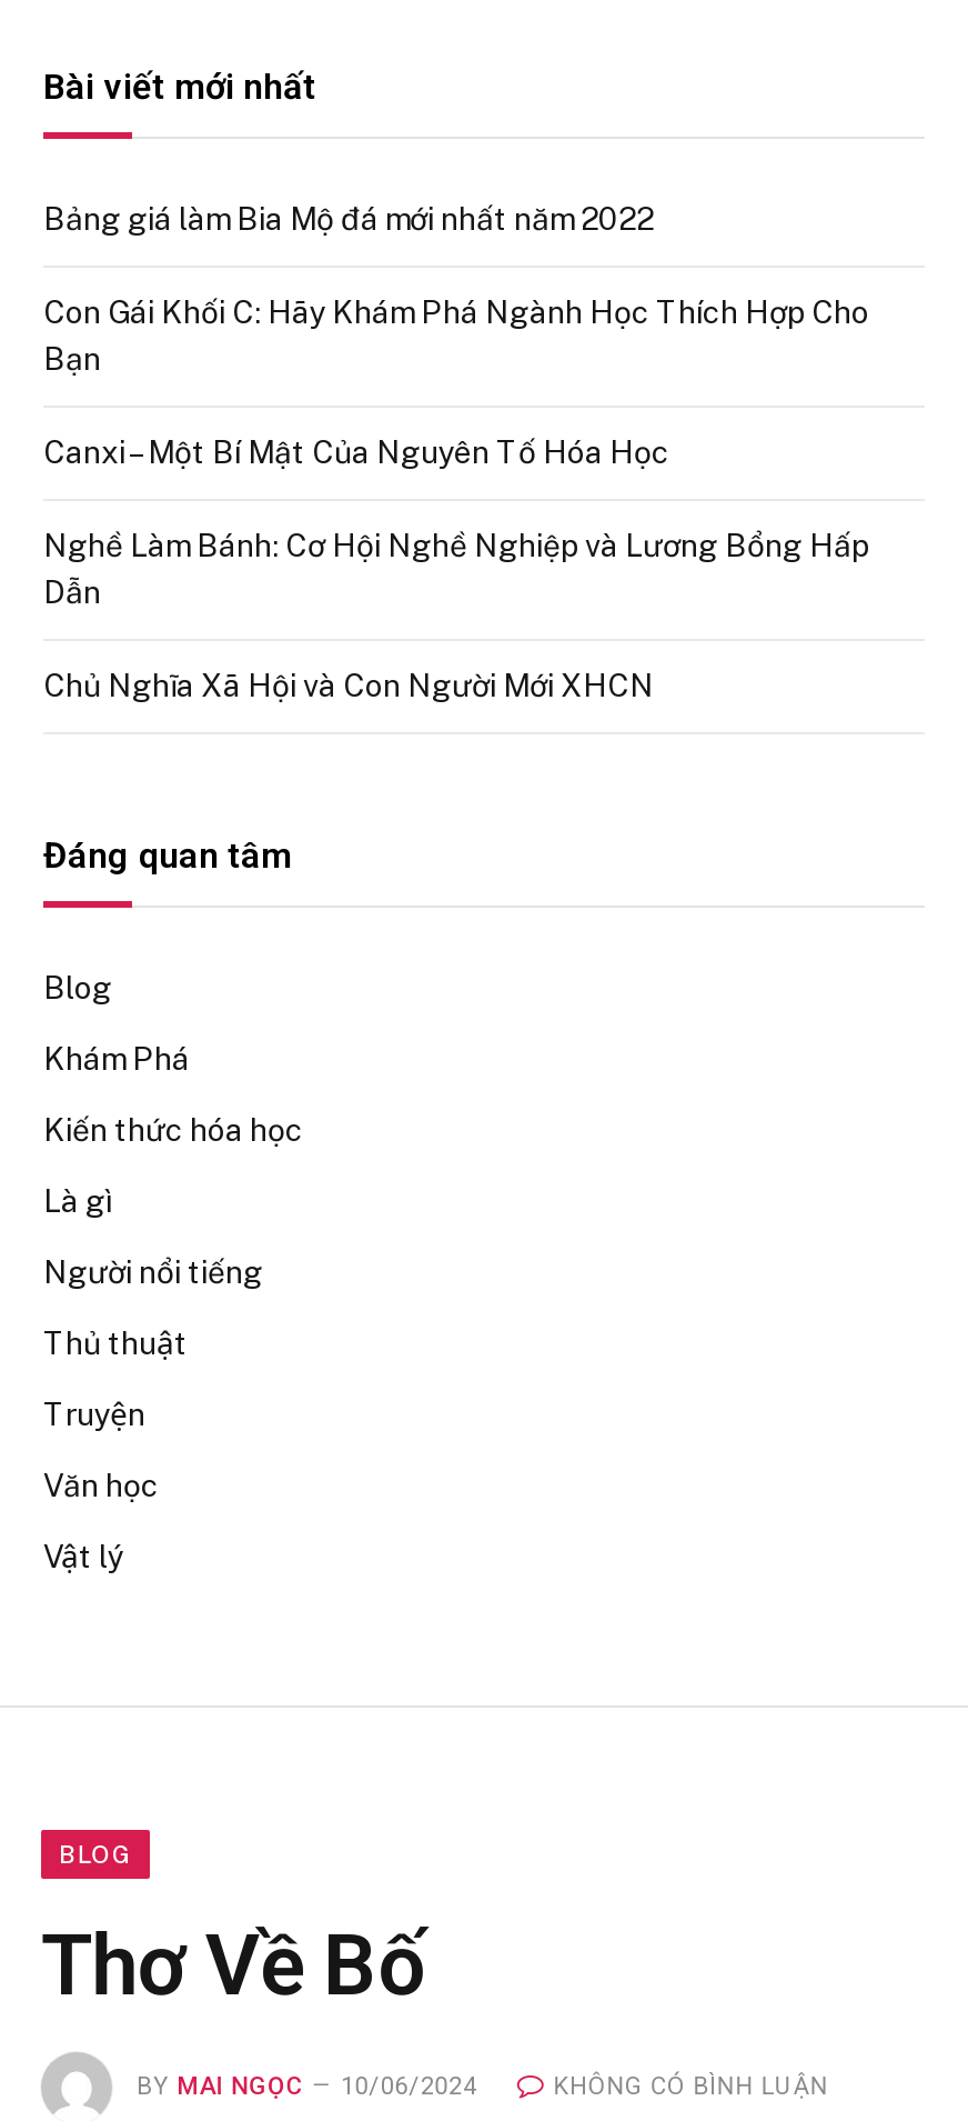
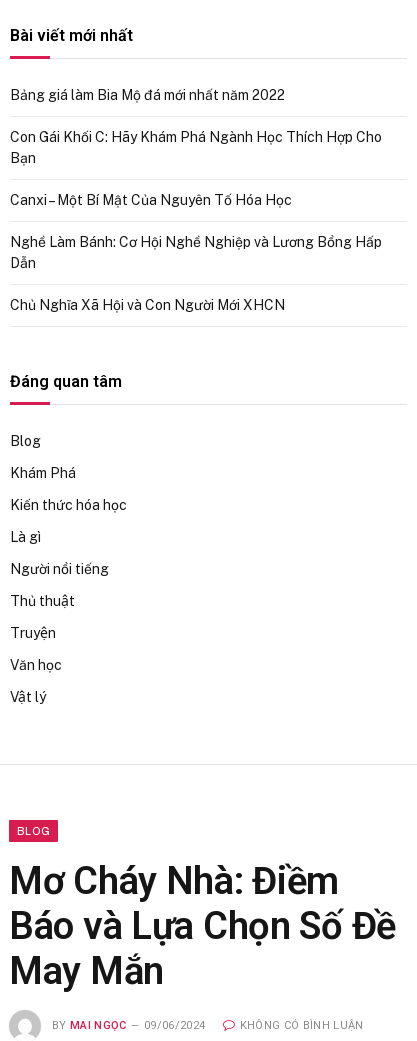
[41,1916,426,2014] Thơ Về Bố -> [9,859,396,993] Mơ Cháy Nhà: Điềm | Báo và Lựa Chọn Số Đề | May Mắn
[137,2071,477,2100] BY MAI NGỌC 10/06/2024 -> [52,1019,205,1032] BY MAI NGỌC 09/06/2024

